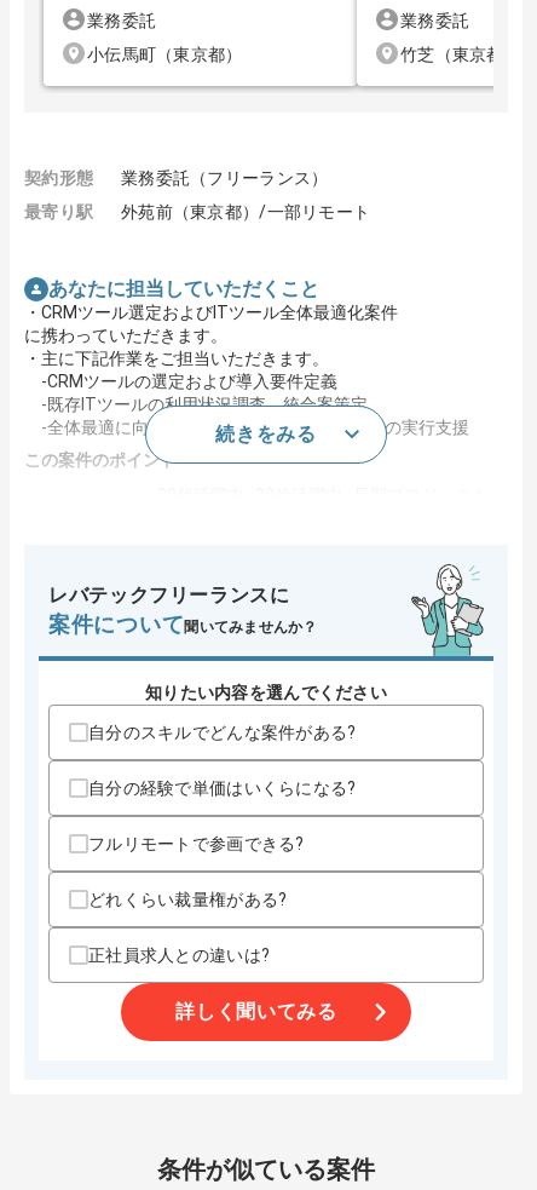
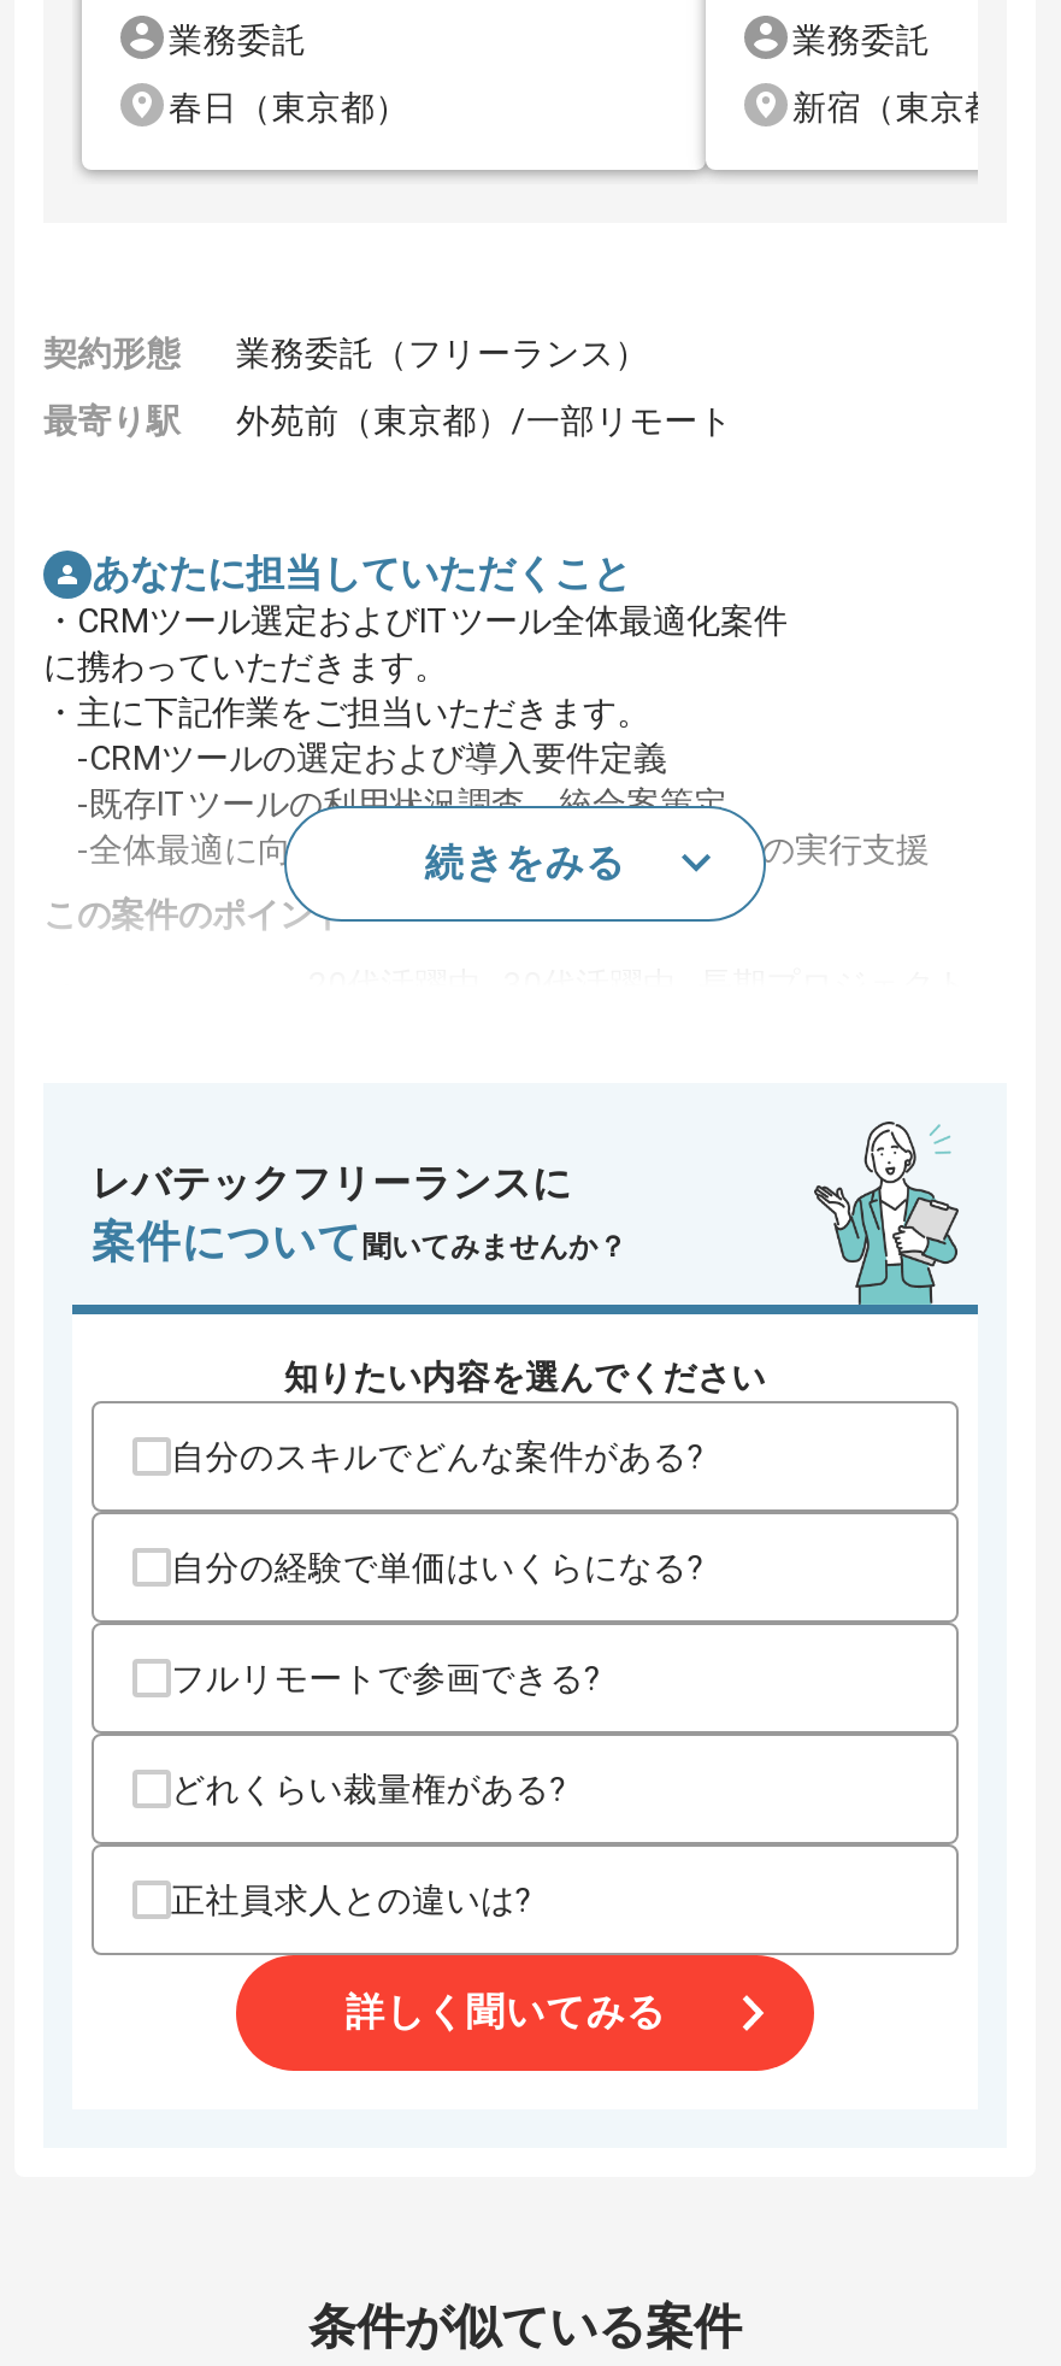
[87,45,242,64] 小伝馬町（東京都） -> [169,88,409,126] 春日（東京都）
[400,45,521,64] 竹芝（東京都） -> [792,88,1033,126] 新宿（東京都）

